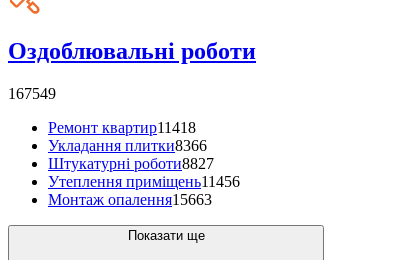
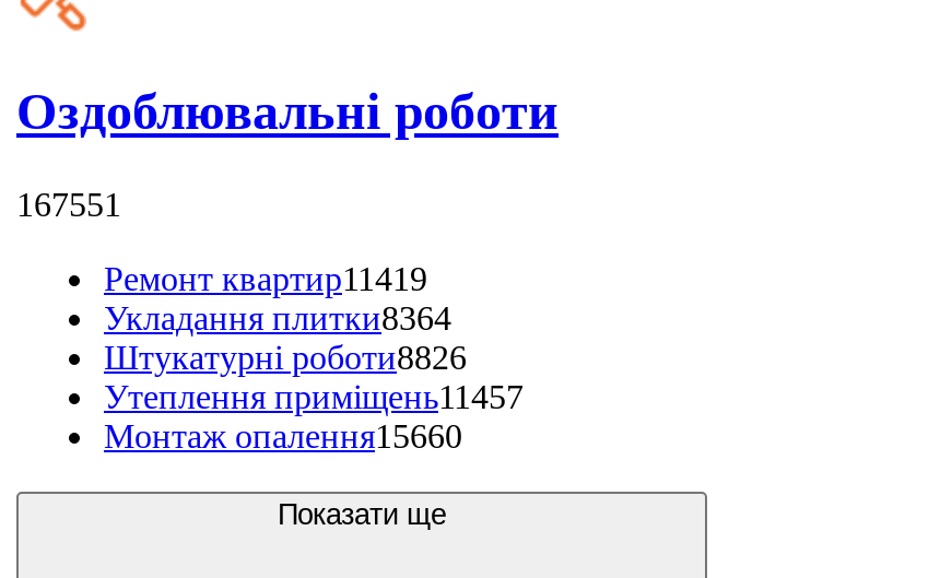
[8,85,56,102] 167549 -> [16,186,121,224] 167551
[48,119,196,136] Ремонт квартир11418 -> [104,261,427,298] Ремонт квартир11419
[48,137,207,154] Укладання плитки8366 -> [104,300,451,337] Укладання плитки8364
[48,155,214,172] Штукатурні роботи8827 -> [104,339,467,377] Штукатурні роботи8826
[48,173,240,190] Утеплення приміщень11456 -> [104,379,524,416] Утеплення приміщень11457
[48,191,212,208] Монтаж опалення15663 -> [104,418,462,455] Монтаж опалення15660

